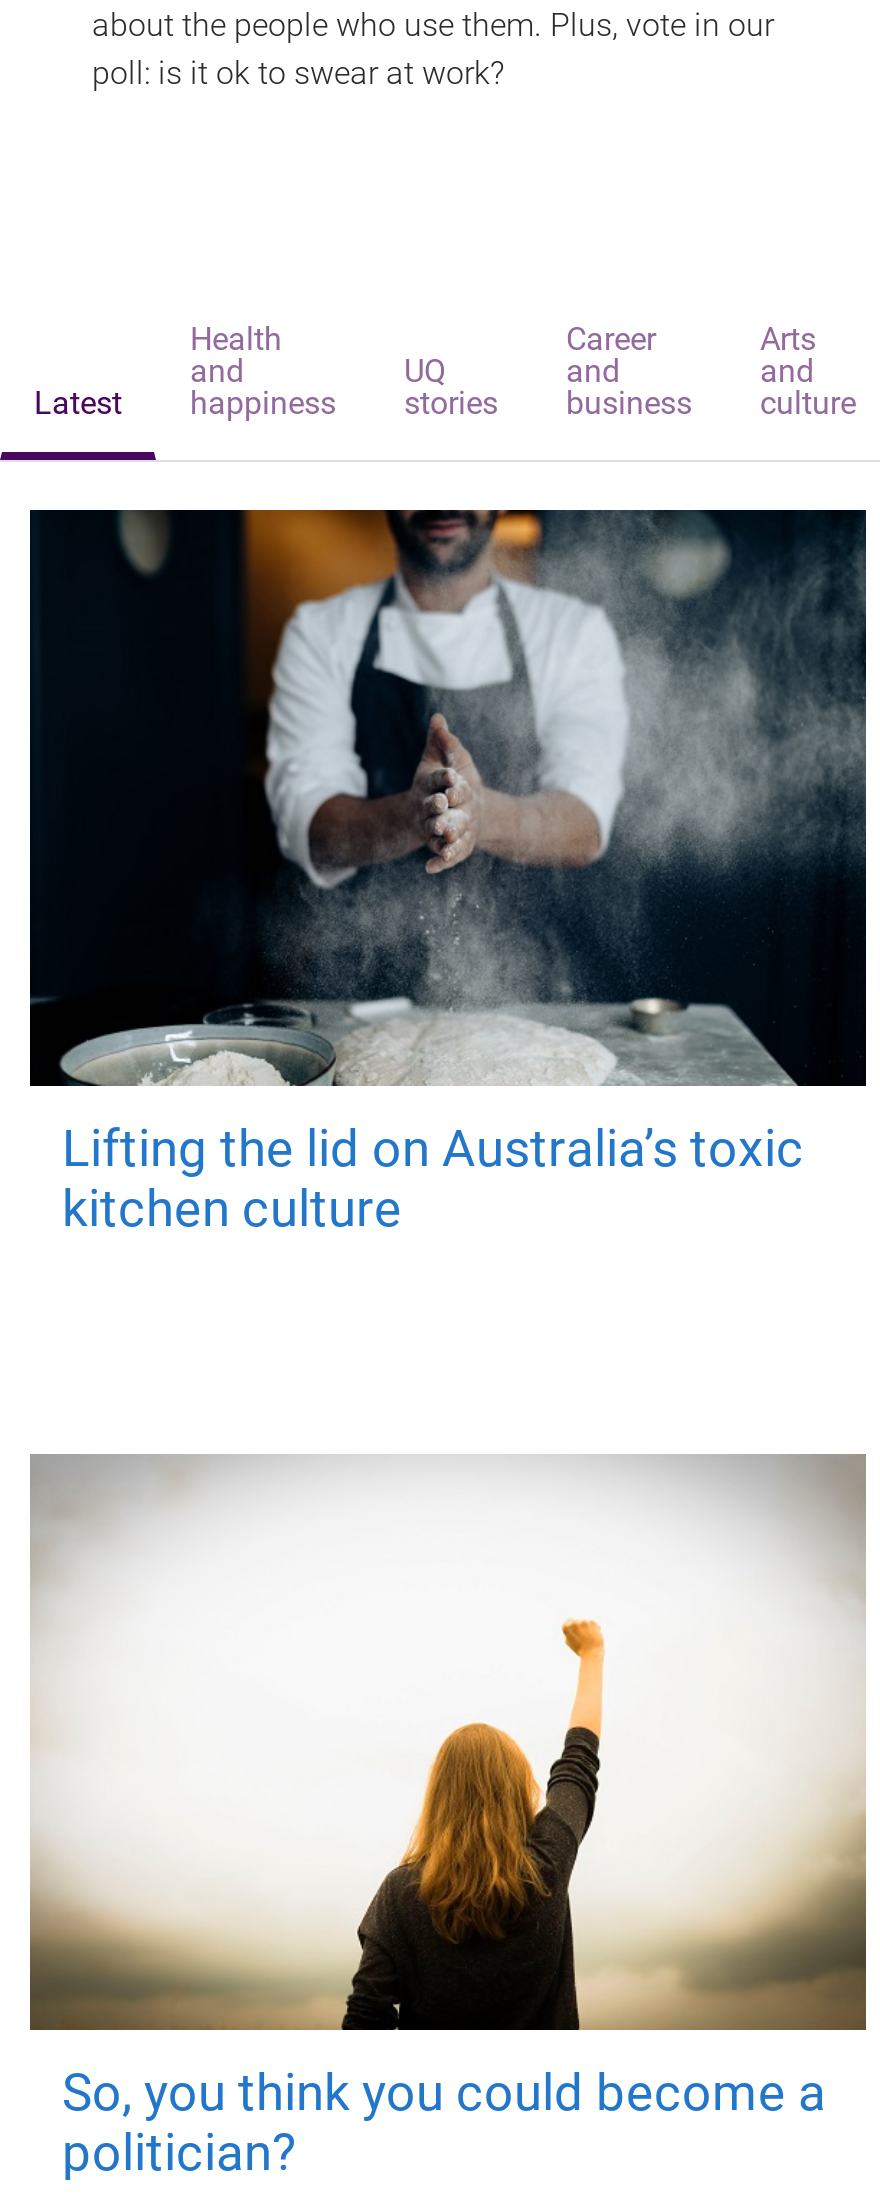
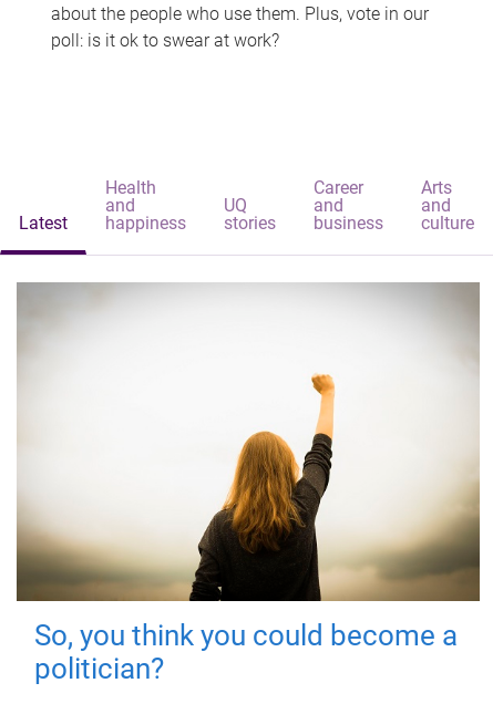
[28,508,868,1238] [image] | Lifting the lid on Australia’s toxic | kitchen culture -> none

